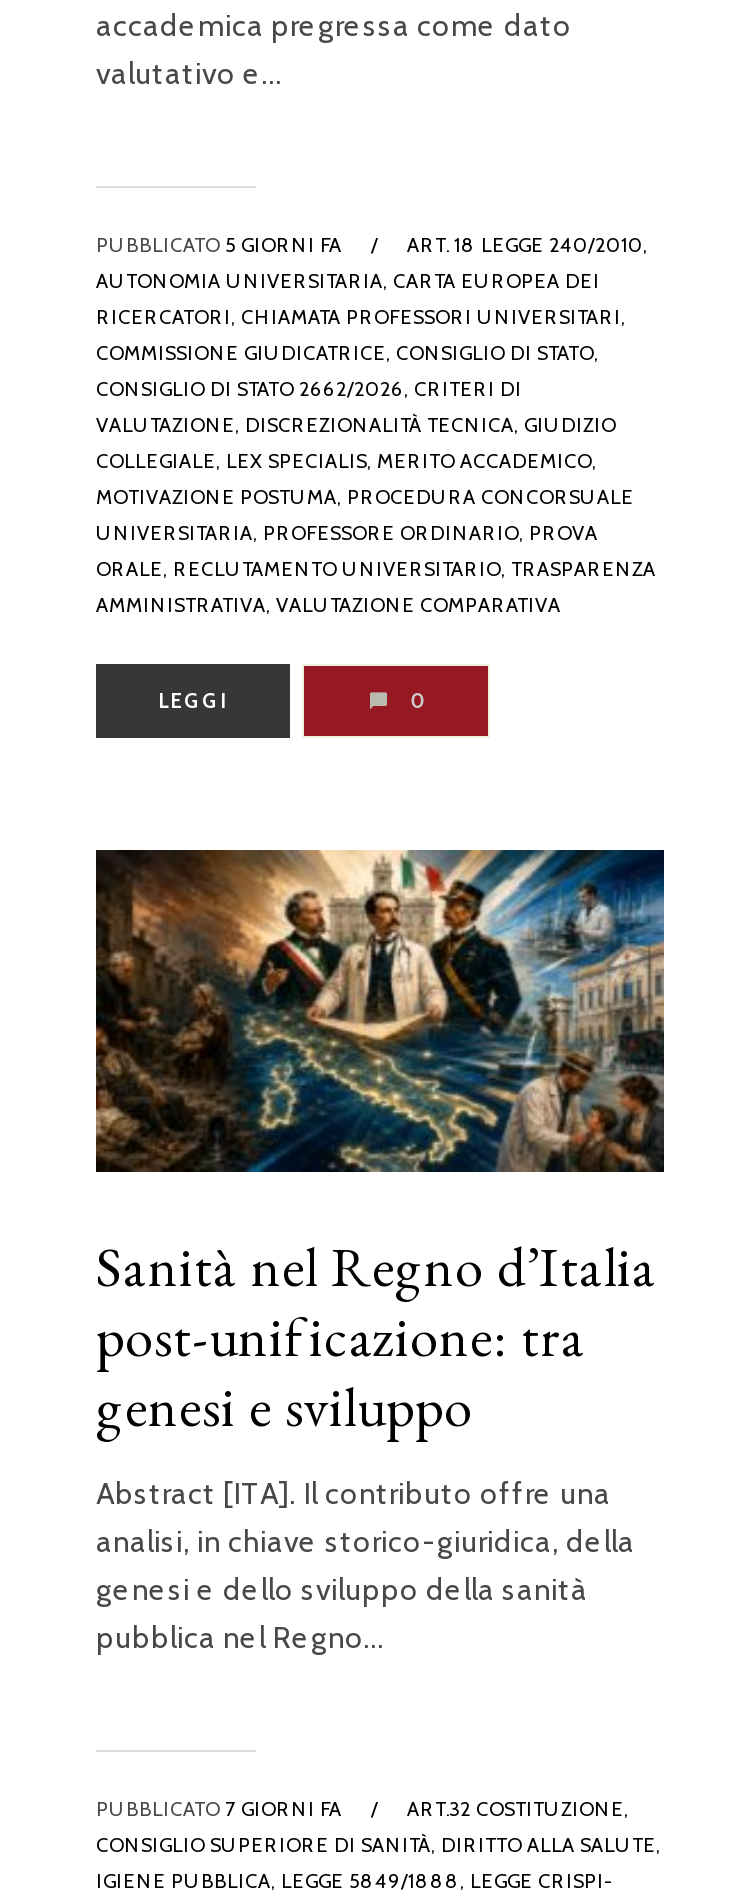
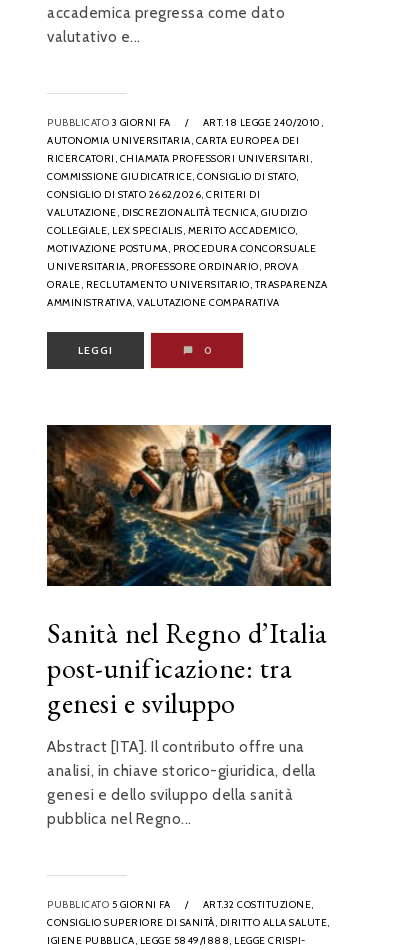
moved [96,233,342,259] -> [47,898,170,911]: PUBBLICATO 5 GIORNI FA
none -> [47,116,170,129] PUBBLICATO 3 GIORNI FA
[96,1795,342,1821] PUBBLICATO 7 GIORNI FA -> none

